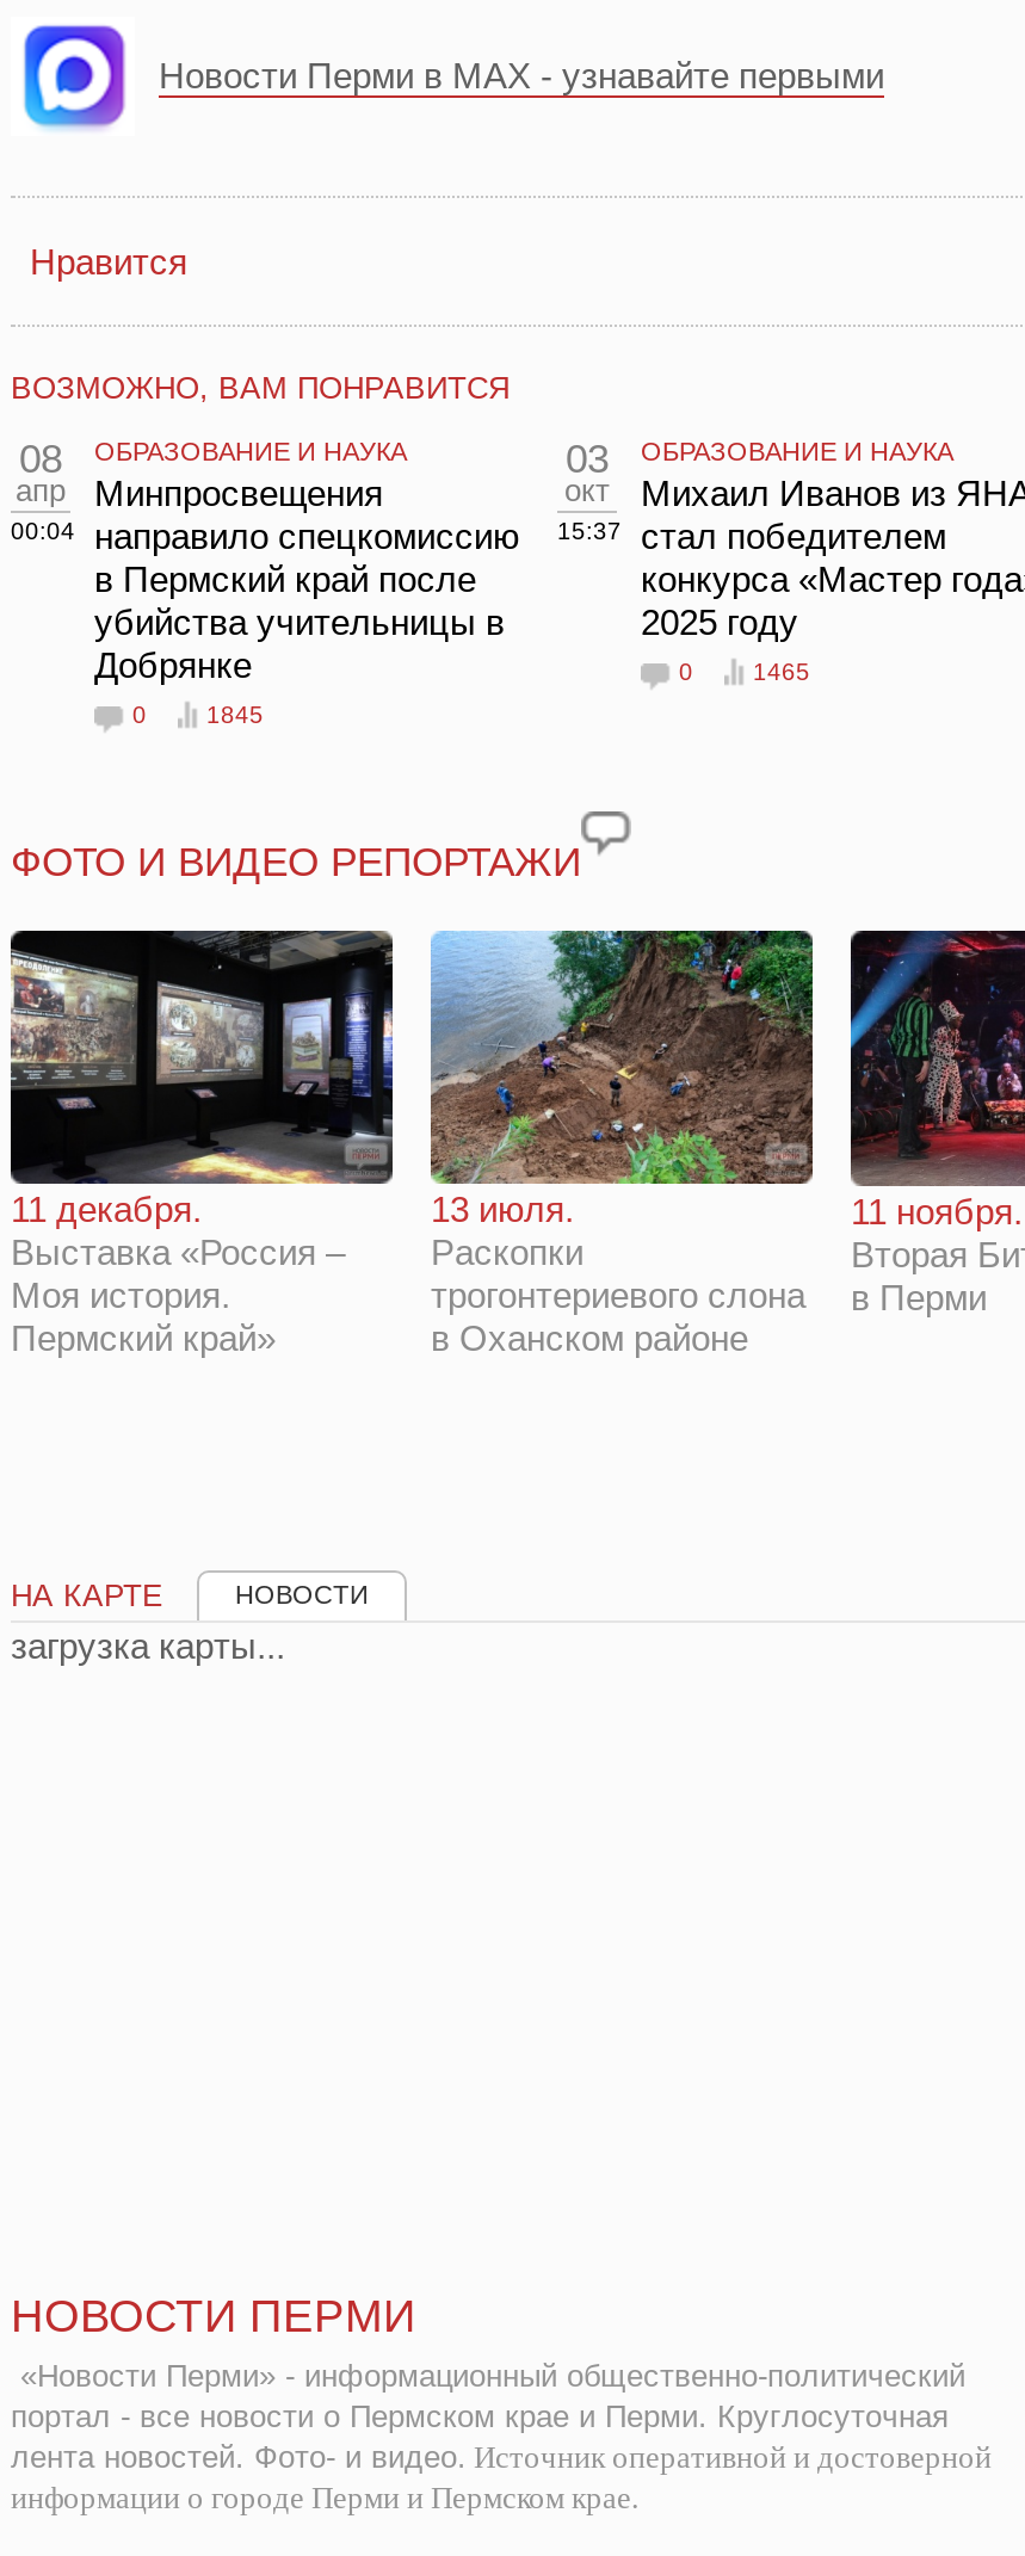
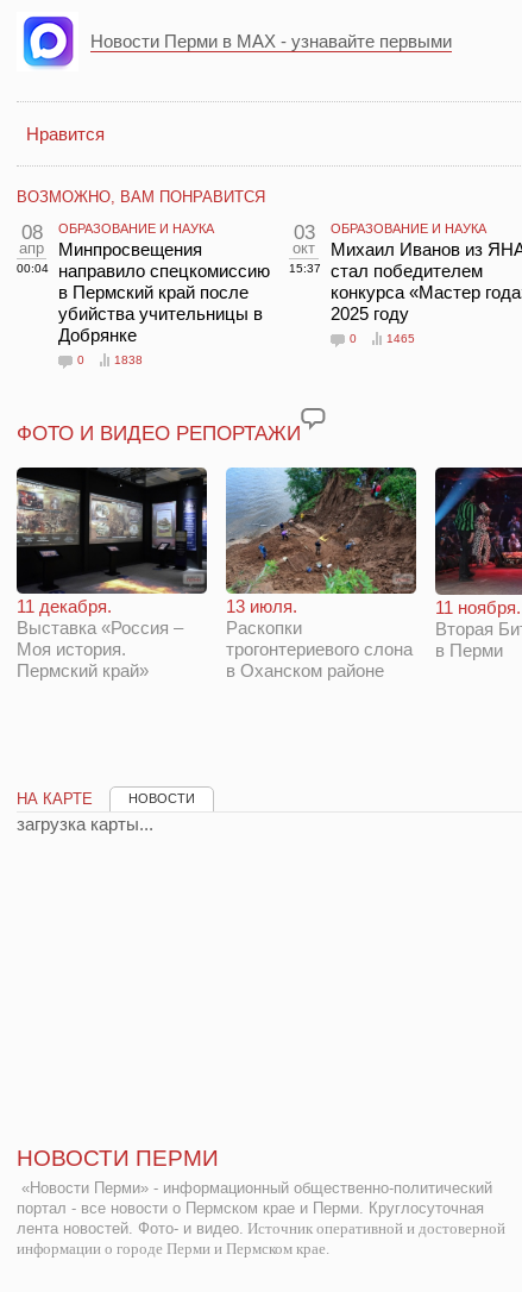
[206,702,264,728] 1845 -> [114,353,143,366] 1838

